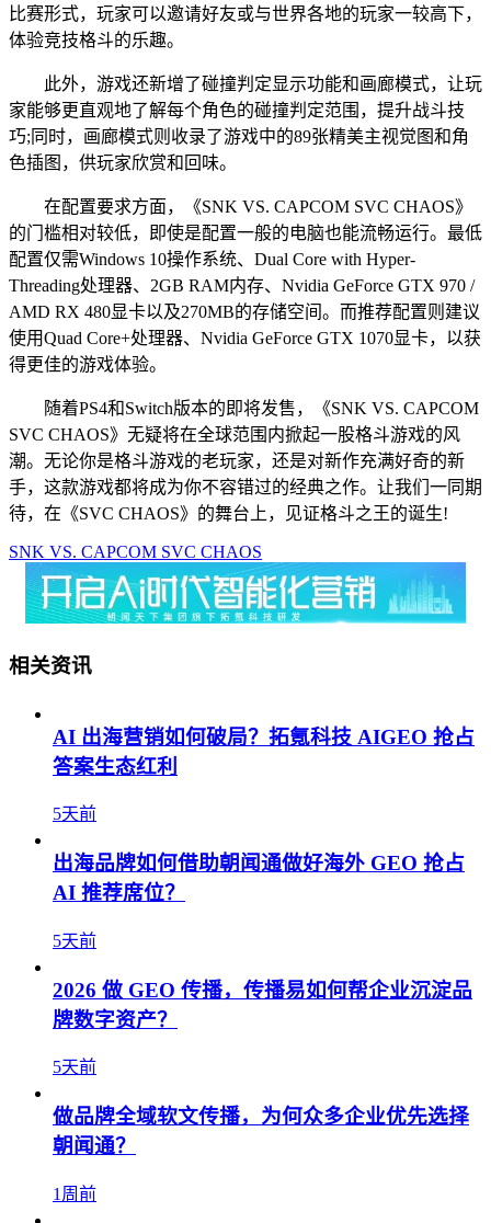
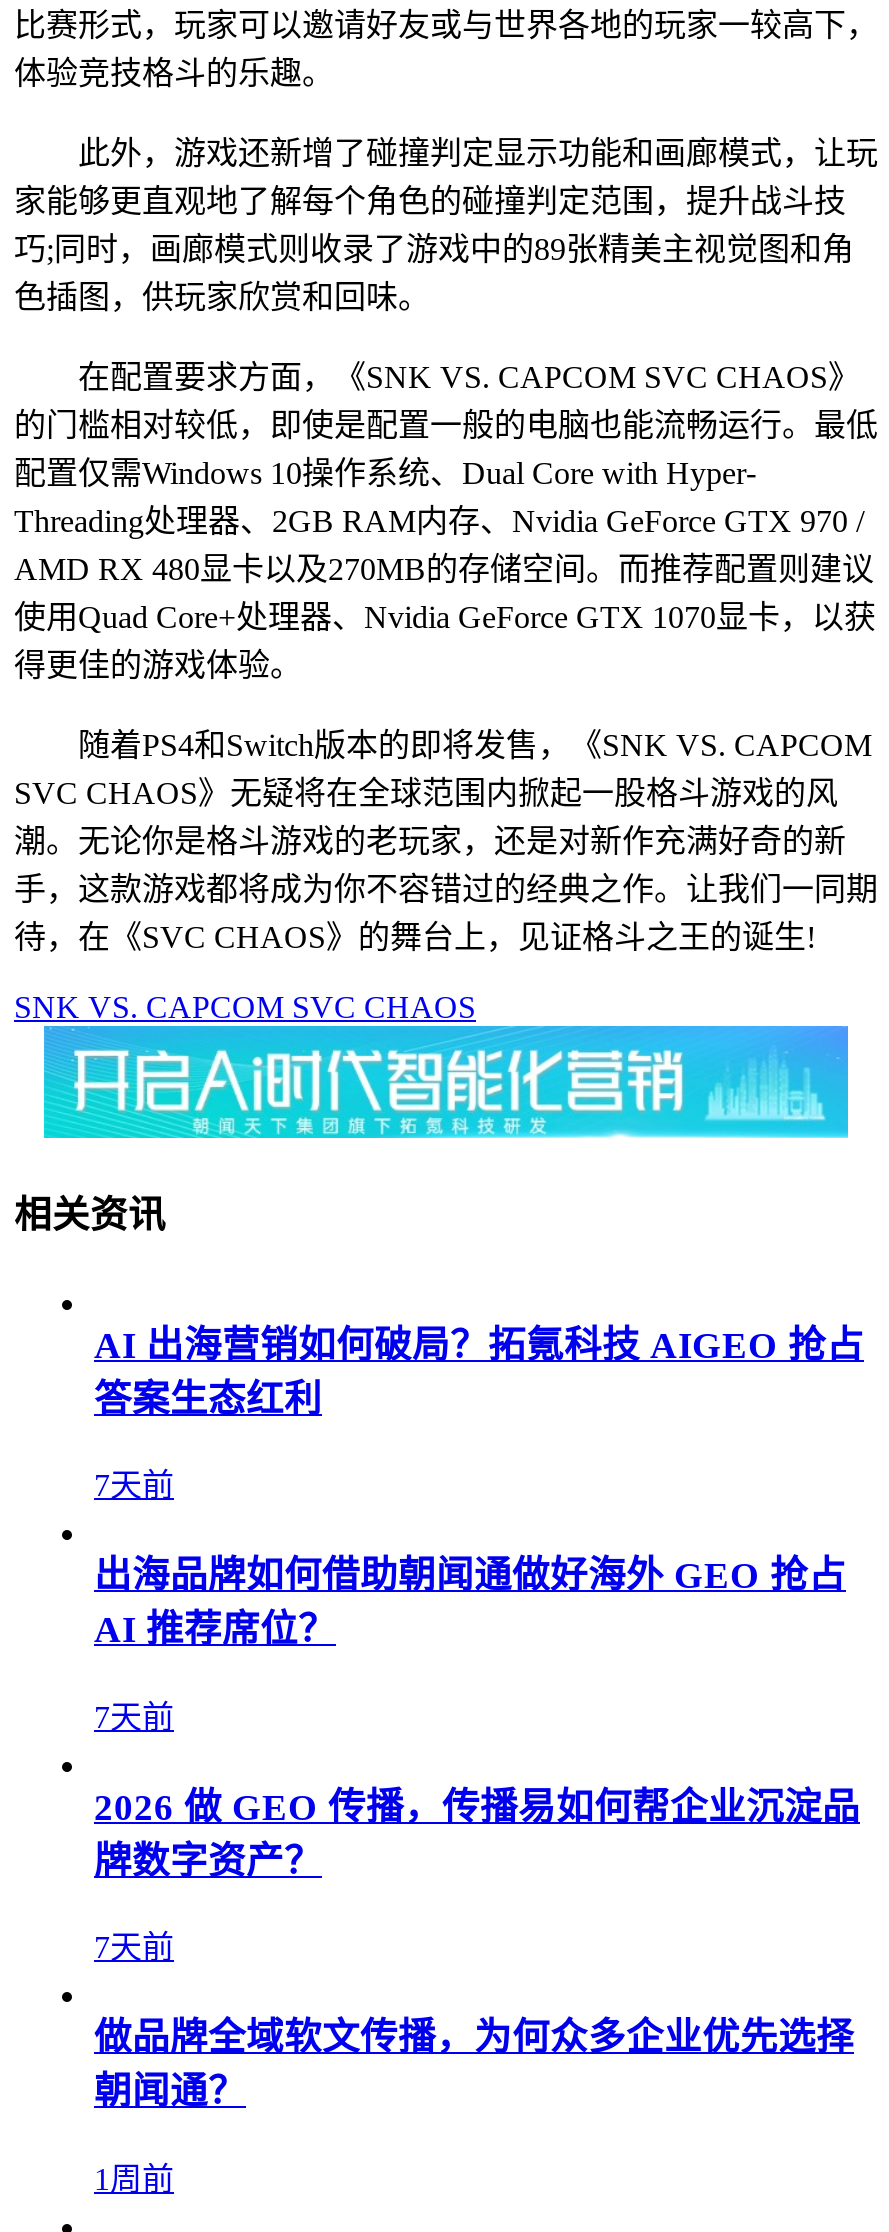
[53,805,96,823] 5天前 -> [94,1469,174,1503] 7天前
[53,931,96,950] 5天前 -> [94,1700,174,1734] 7天前
[53,1058,96,1076] 5天前 -> [94,1930,174,1964] 7天前

